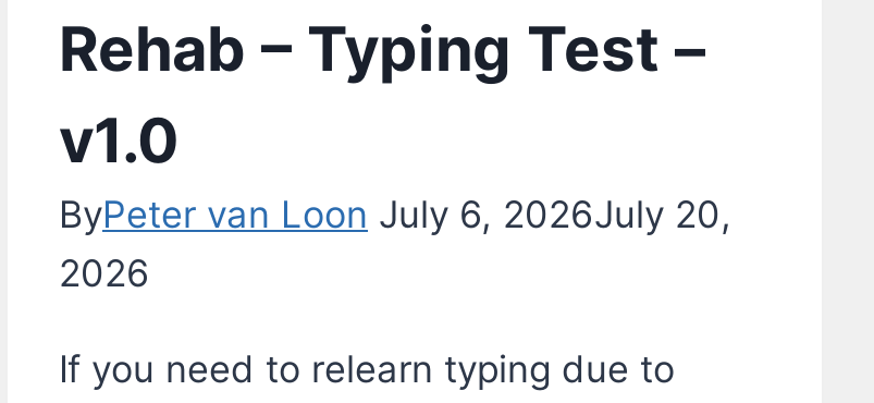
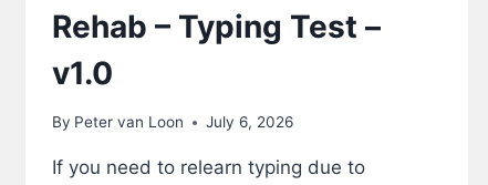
[59,193,731,295] ByPeter van Loon July 6, 2026July 20, | 2026 -> [52,113,293,131] By Peter van Loon | July 6, 2026

